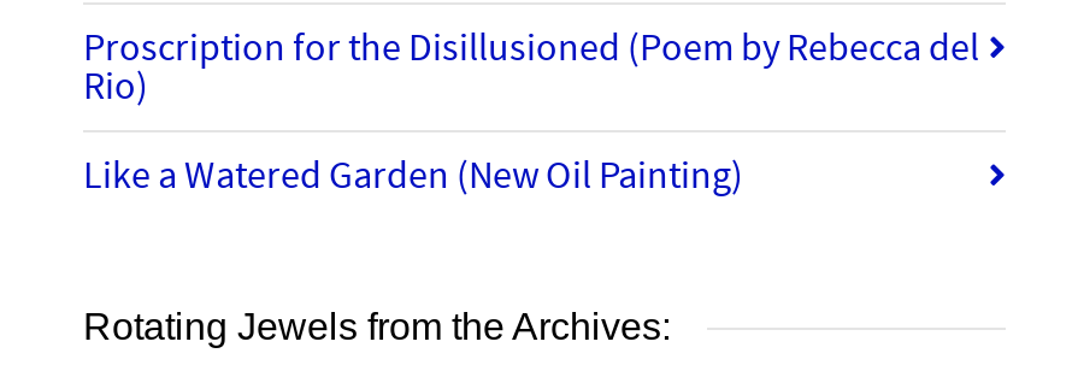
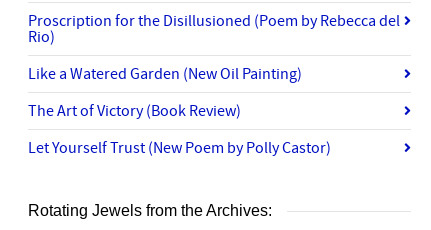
none -> [28,101,331,158] The Art of Victory (Book Review) | Let Yourself Trust (New Poem by Polly Castor)

